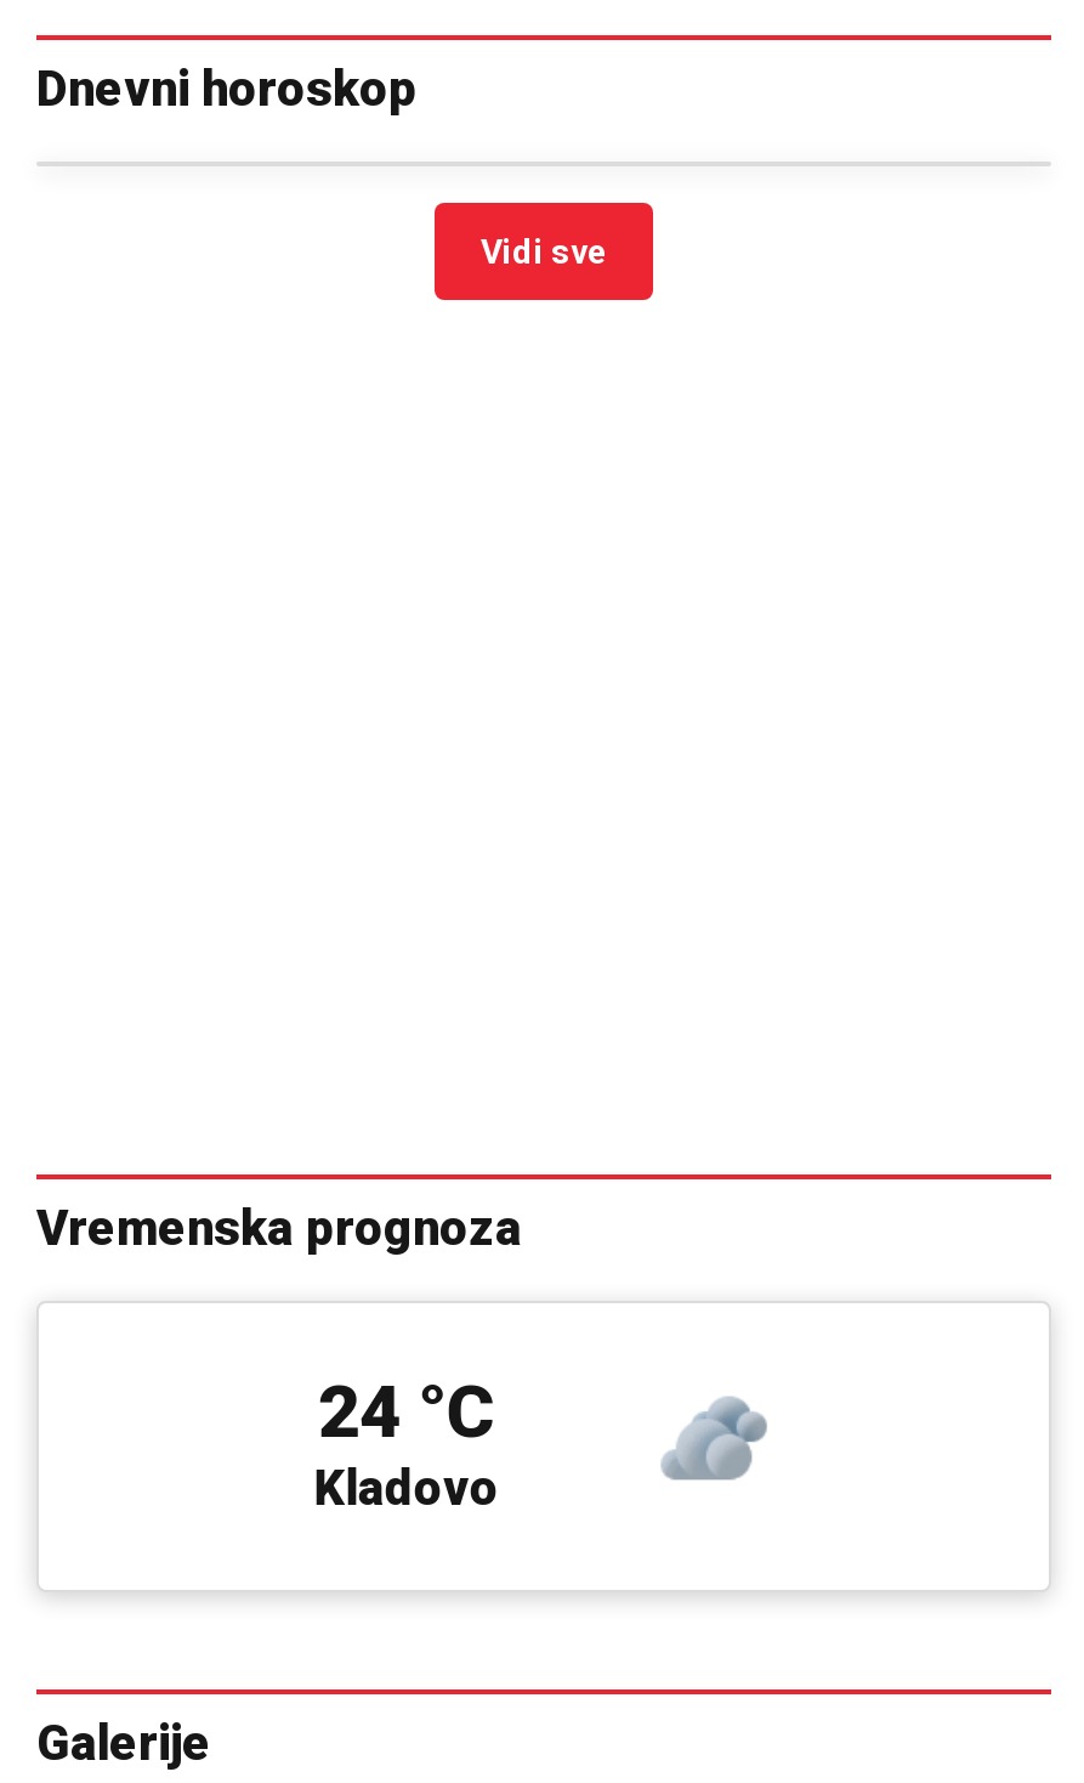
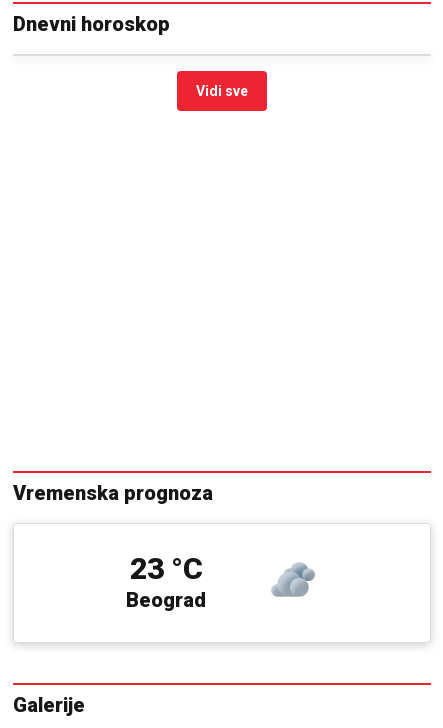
[318,1369,495,1454] 24 °C -> [129,551,202,586] 23 °C
[314,1459,498,1517] Kladovo -> [126,588,206,612] Beograd

